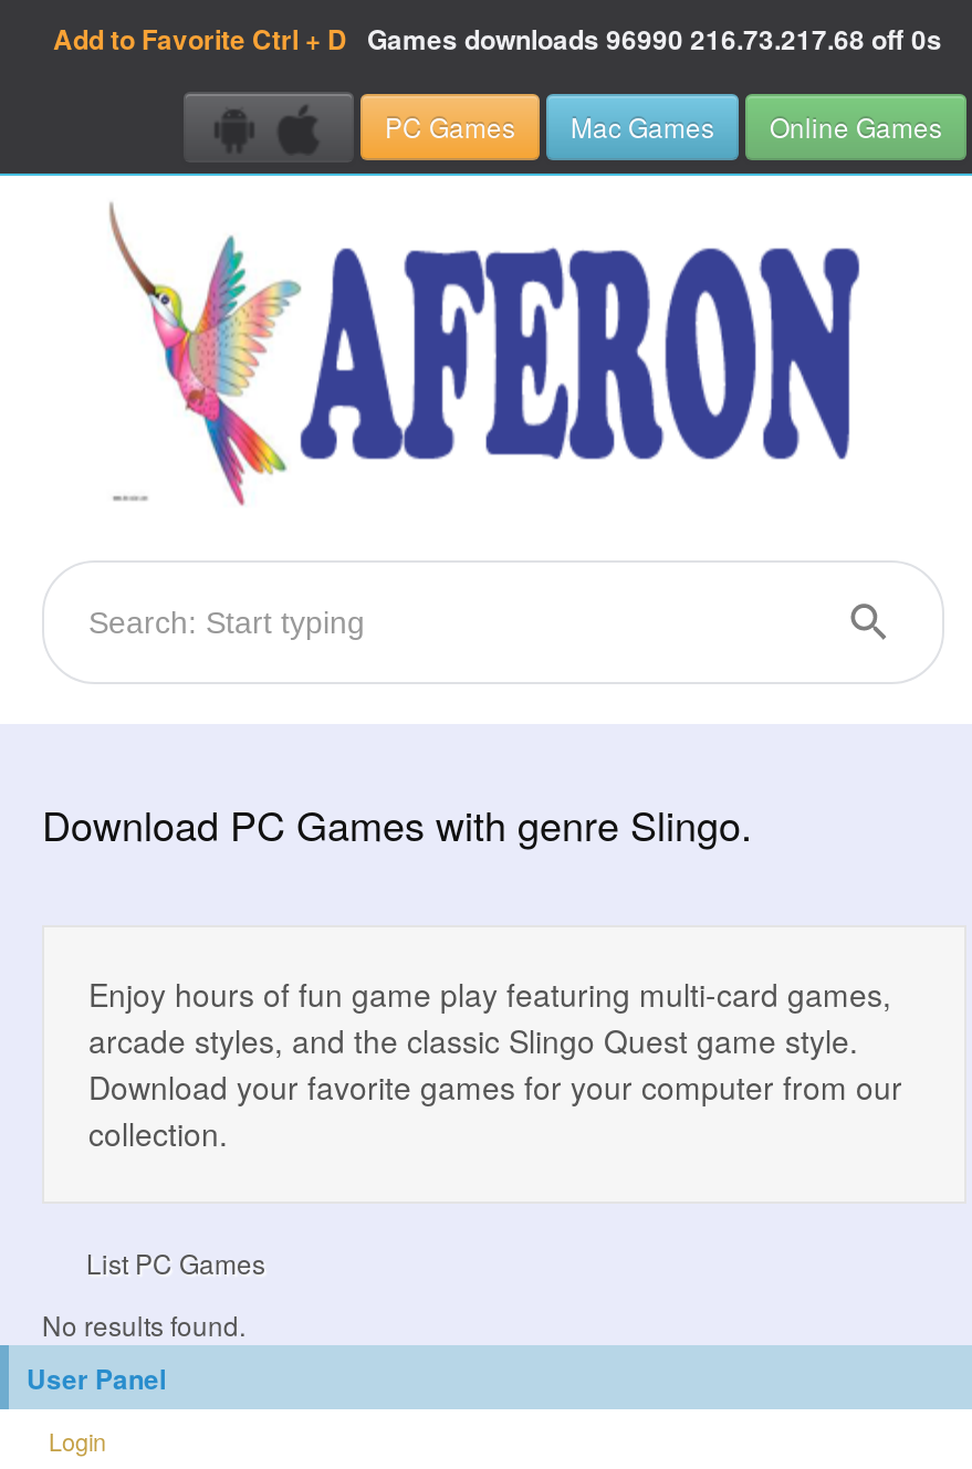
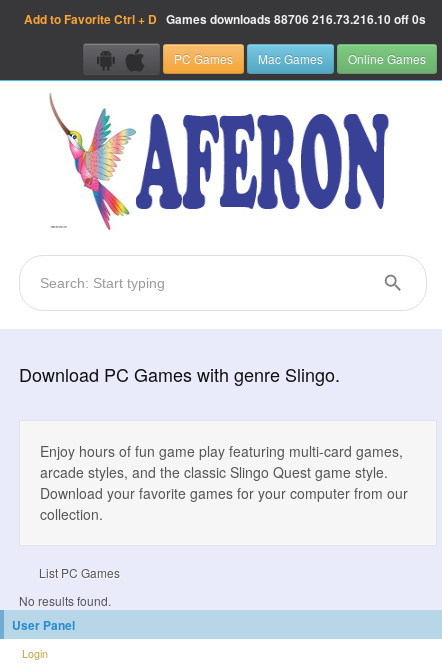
[53,19,942,59] Add to Favorite Ctrl + D Games downloads 96990 216.73.217.68 off 0s -> [24,10,426,28] Add to Favorite Ctrl + D Games downloads 88706 216.73.216.10 off 0s

